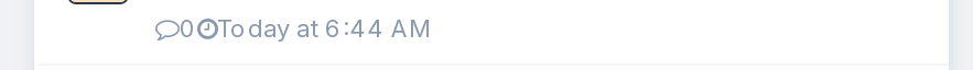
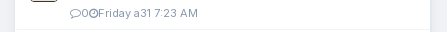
[180,13,431,44] 0 Today at 6:44 AM -> [81,6,198,20] 0 Friday a31 7:23 AM

